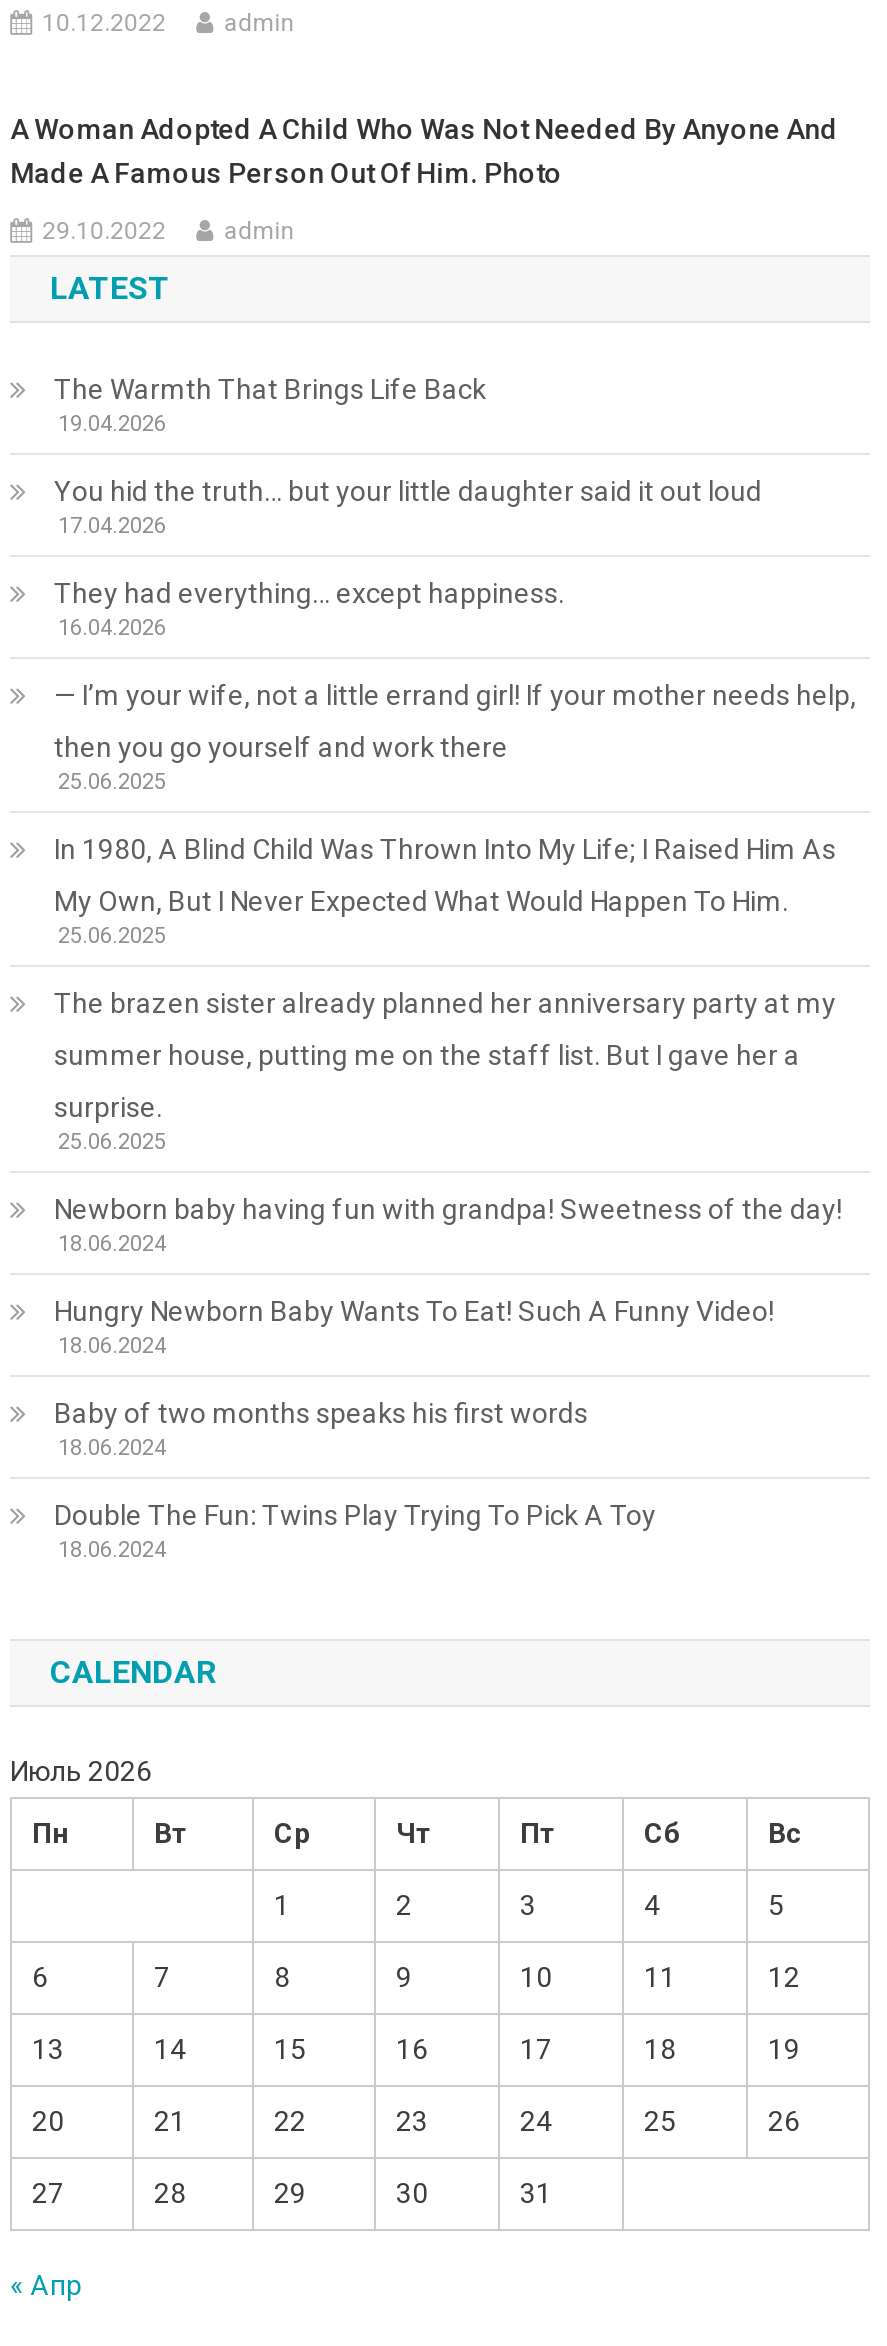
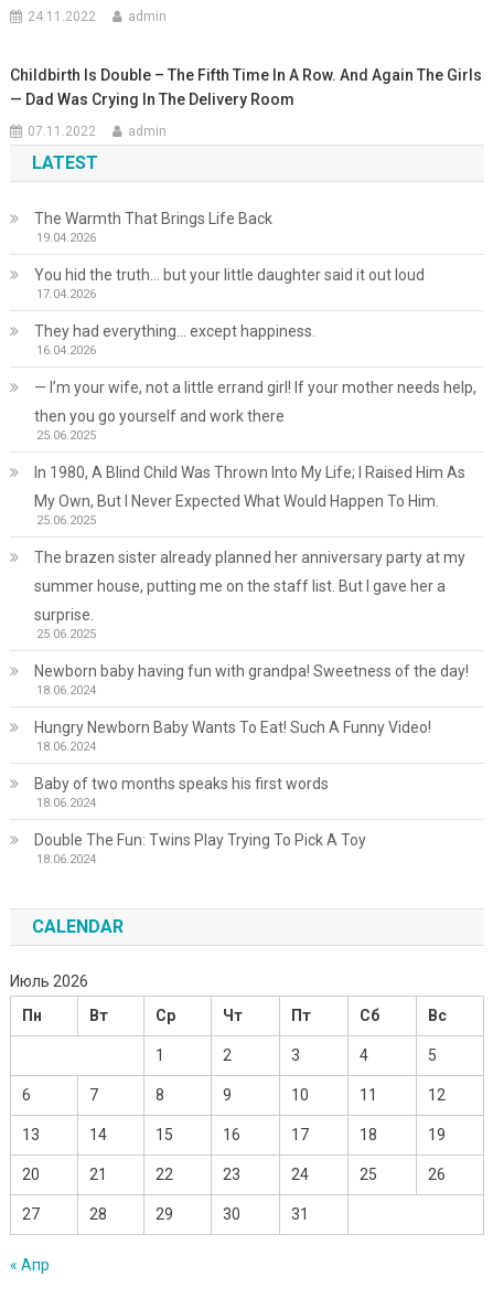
[42,9,166,37] 10.12.2022 -> [28,9,96,24] 24.11.2022
[10,113,838,189] A Woman Adopted A Child Who Was Not Needed By Anyone And | Made A Famous Person Out Of Him. Photo -> [10,66,482,108] Childbirth Is Double – The Fifth Time In A Row. And Again The Girls | — Dad Was Crying In The Delivery Room
[42,217,166,245] 29.10.2022 -> [28,124,96,139] 07.11.2022

